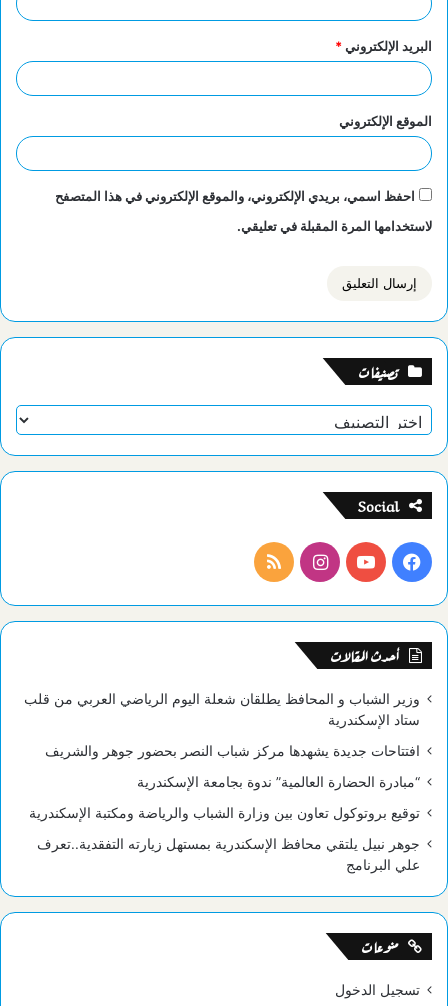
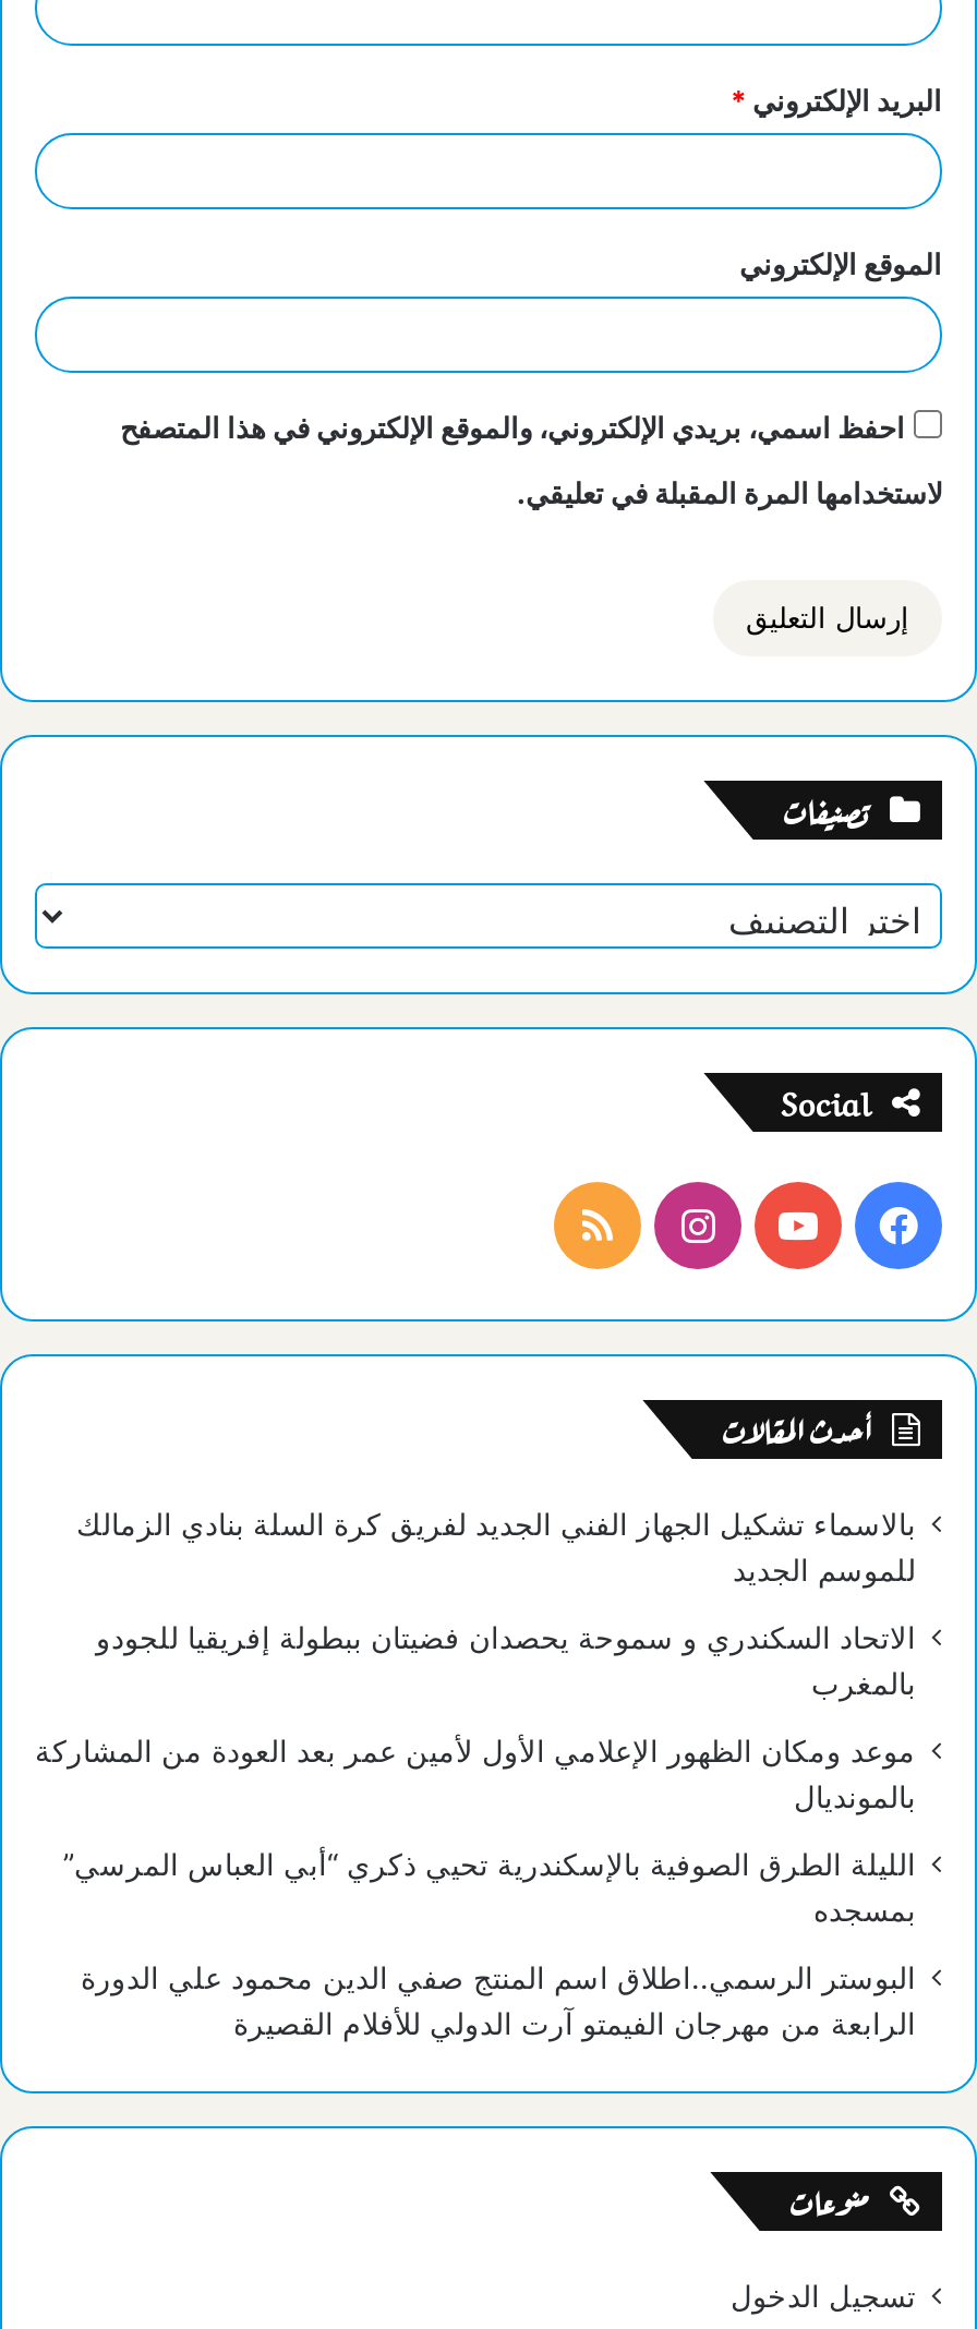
[24,691,420,728] وزير الشباب و المحافظ يطلقان شعلة اليوم الرياضي العربي من قلب | ستاد الإسكندرية -> [76,1506,916,1587] بالاسماء تشكيل الجهاز الفني الجديد لفريق كرة السلة بنادي الزمالك | للموسم الجديد
[45,743,420,759] افتتاحات جديدة يشهدها مركز شباب النصر بحضور جوهر والشريف -> [96,1620,916,1700] الاتحاد السكندري و سموحة يحصدان فضيتان ببطولة إفريقيا للجودو | بالمغرب
[137,774,420,790] “مبادرة الحضارة العالمية” ندوة بجامعة الإسكندرية -> [35,1733,916,1814] موعد ومكان الظهور الإعلامي الأول لأمين عمر بعد العودة من المشاركة | بالمونديال
[29,805,420,821] توقيع بروتوكول تعاون بين وزارة الشباب والرياضة ومكتبة الإسكندرية -> [63,1846,916,1927] الليلة الطرق الصوفية بالإسكندرية تحيي ذكري “أبي العباس المرسي” | بمسجده
[37,836,420,873] جوهر نبيل يلتقي محافظ الإسكندرية بمستهل زيارته التفقدية..تعرف | علي البرنامج -> [81,1960,916,2040] البوستر الرسمي..اطلاق اسم المنتج صفي الدين محمود علي الدورة | الرابعة من مهرجان الفيمتو آرت الدولي للأفلام القصيرة

